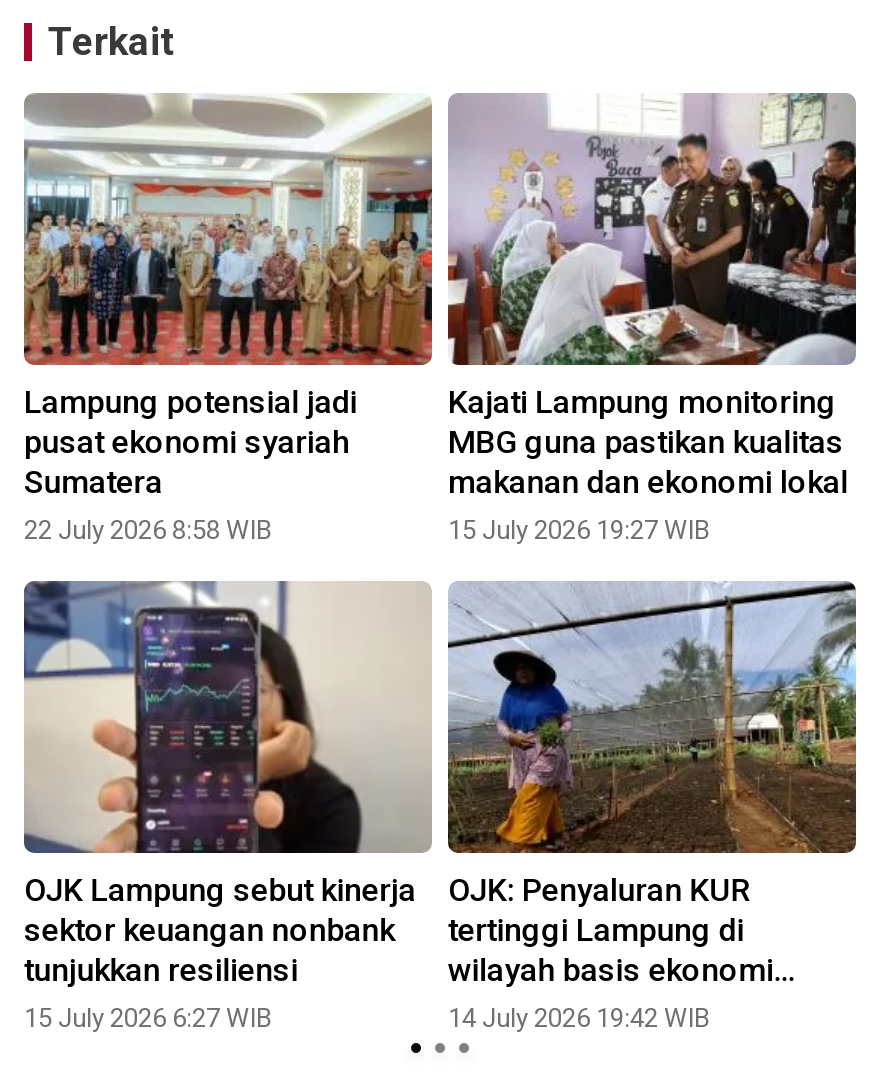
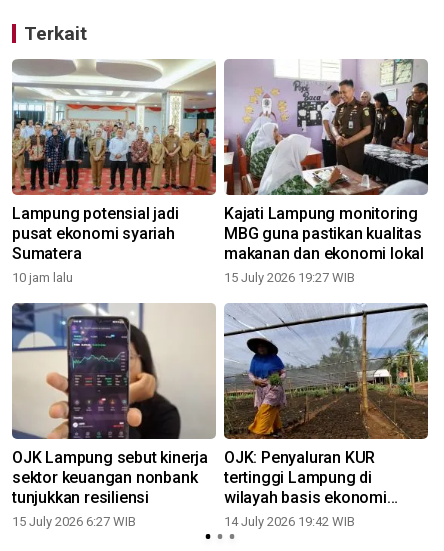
[24,515,272,545] 22 July 2026 8:58 WIB -> [12,270,73,285] 10 jam lalu

